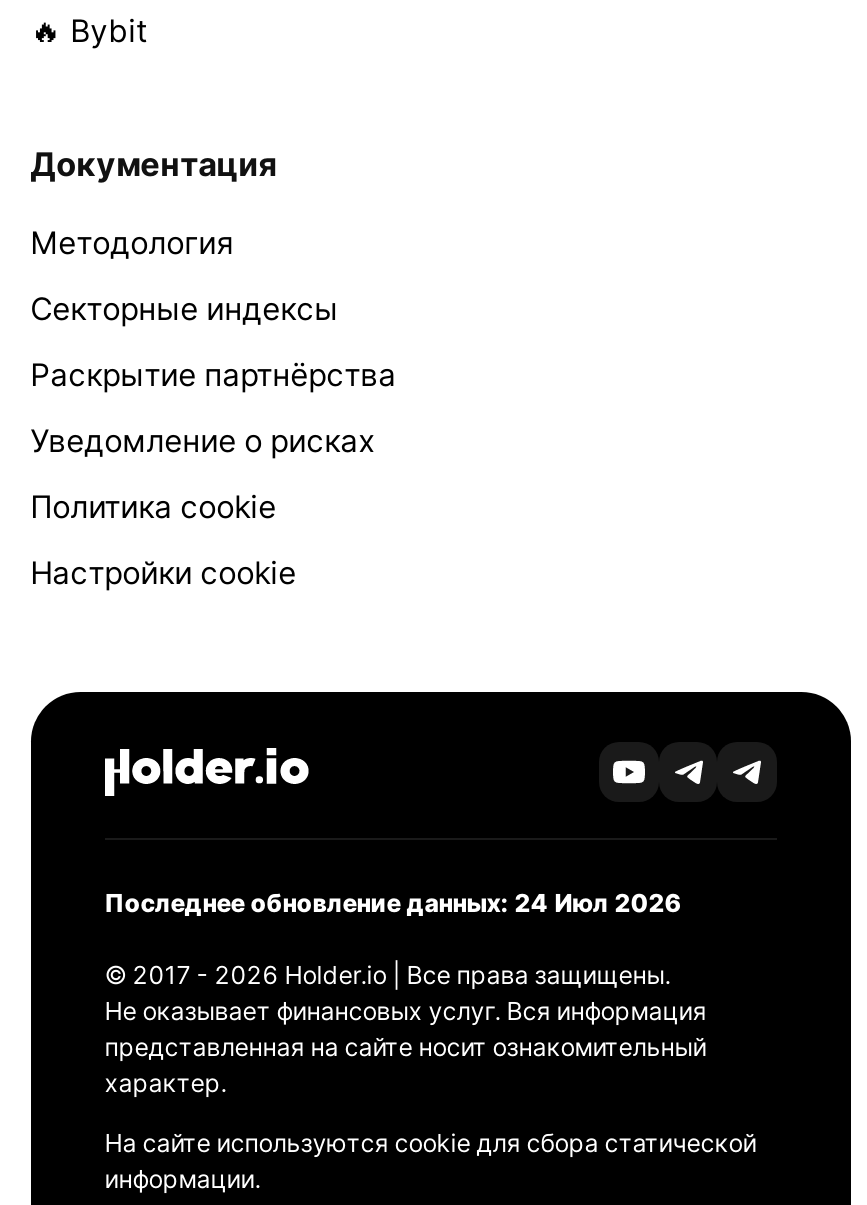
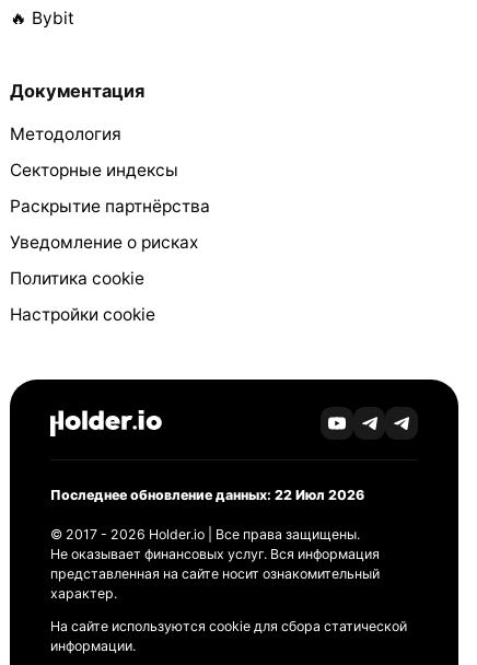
[105,888,681,918] Последнее обновление данных: 24 Июл 2026 -> [50,486,364,503] Последнее обновление данных: 22 Июл 2026

